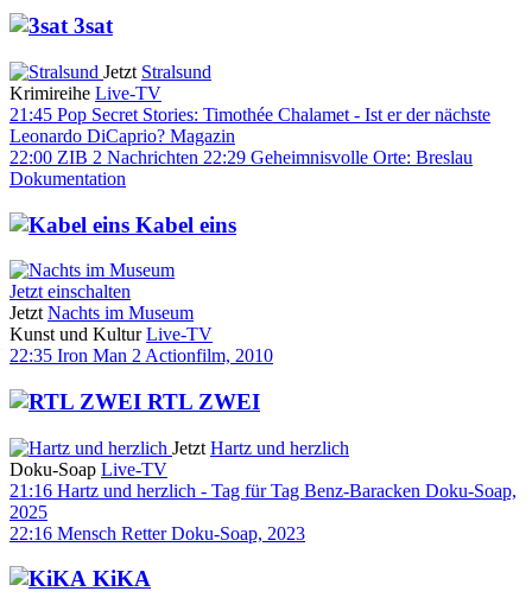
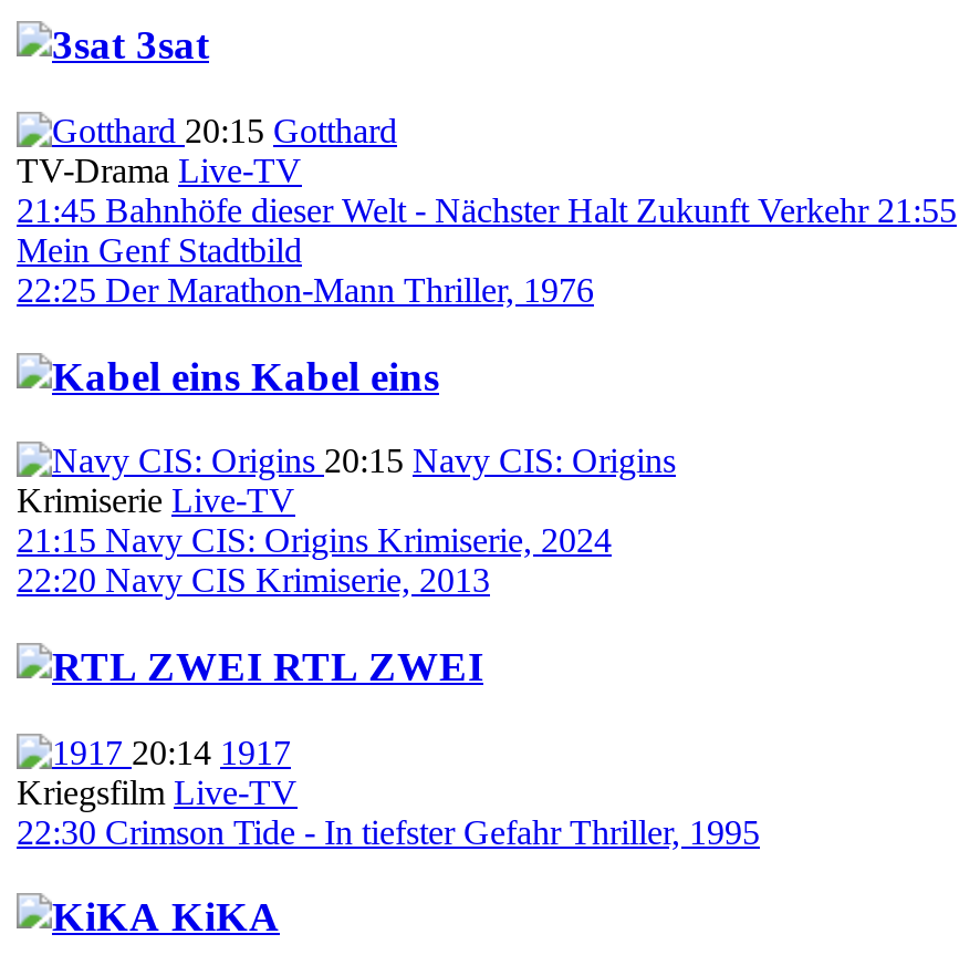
[9,62,490,189] Jetzt Stralsund | Krimireihe Live-TV | 21:45 Pop Secret Stories: Timothée Chalamet - Ist er der nächste | Leonardo DiCaprio? Magazin | 22:00 ZIB 2 Nachrichten 22:29 Geheimnisvolle Orte: Breslau | Dokumentation -> [17,112,957,309] 20:15 Gotthard | TV-Drama Live-TV | 21:45 Bahnhöfe dieser Welt - Nächster Halt Zukunft Verkehr 21:55 | Mein Genf Stadtbild | 22:25 Der Marathon-Mann Thriller, 1976
[9,282,273,366] Jetzt einschalten | Jetzt Nachts im Museum | Kunst und Kultur Live-TV | 22:35 Iron Man 2 Actionfilm, 2010 -> [17,442,676,599] 20:15 Navy CIS: Origins | Krimiserie Live-TV | 21:15 Navy CIS: Origins Krimiserie, 2024 | 22:20 Navy CIS Krimiserie, 2013
[9,438,517,543] Jetzt Hartz und herzlich | Doku-Soap Live-TV | 21:16 Hartz und herzlich - Tag für Tag Benz-Baracken Doku-Soap, | 2025 | 22:16 Mensch Retter Doku-Soap, 2023 -> [17,733,760,851] 20:14 1917 | Kriegsfilm Live-TV | 22:30 Crimson Tide - In tiefster Gefahr Thriller, 1995

